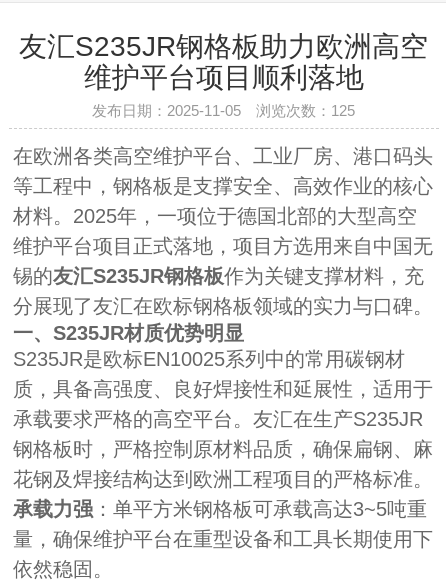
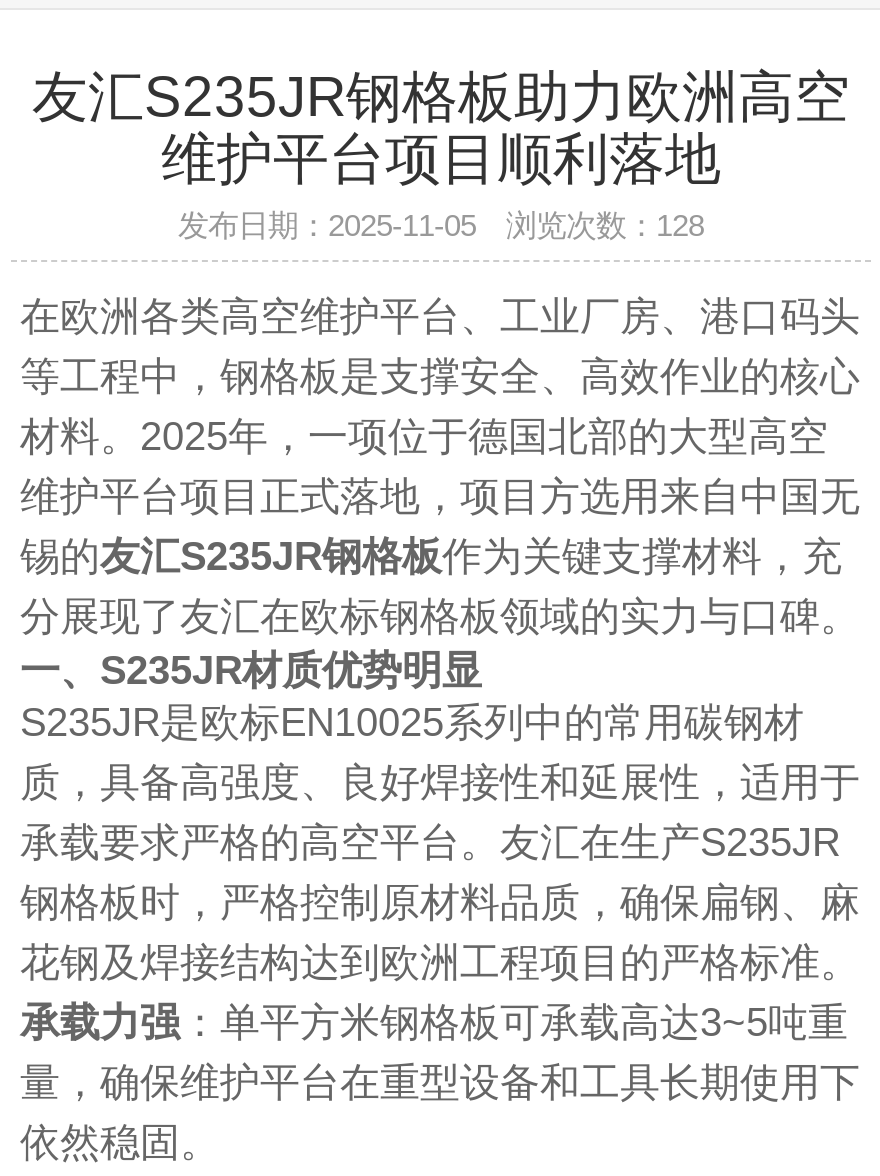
[92,102,355,119] 发布日期：2025-11-05 浏览次数：125 -> [178,208,704,242] 发布日期：2025-11-05 浏览次数：128

